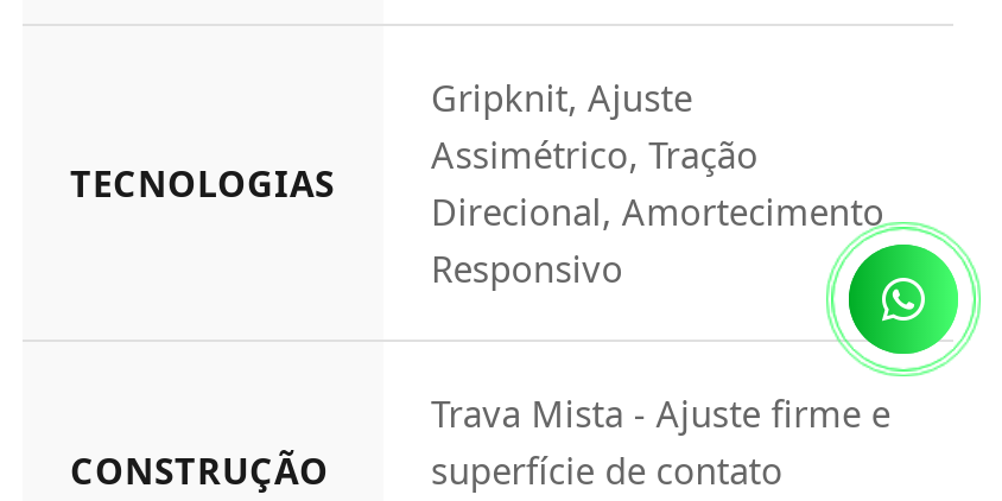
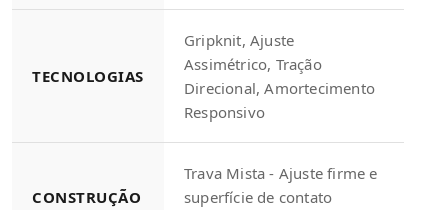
[825,221,982,378] [image] -> none

